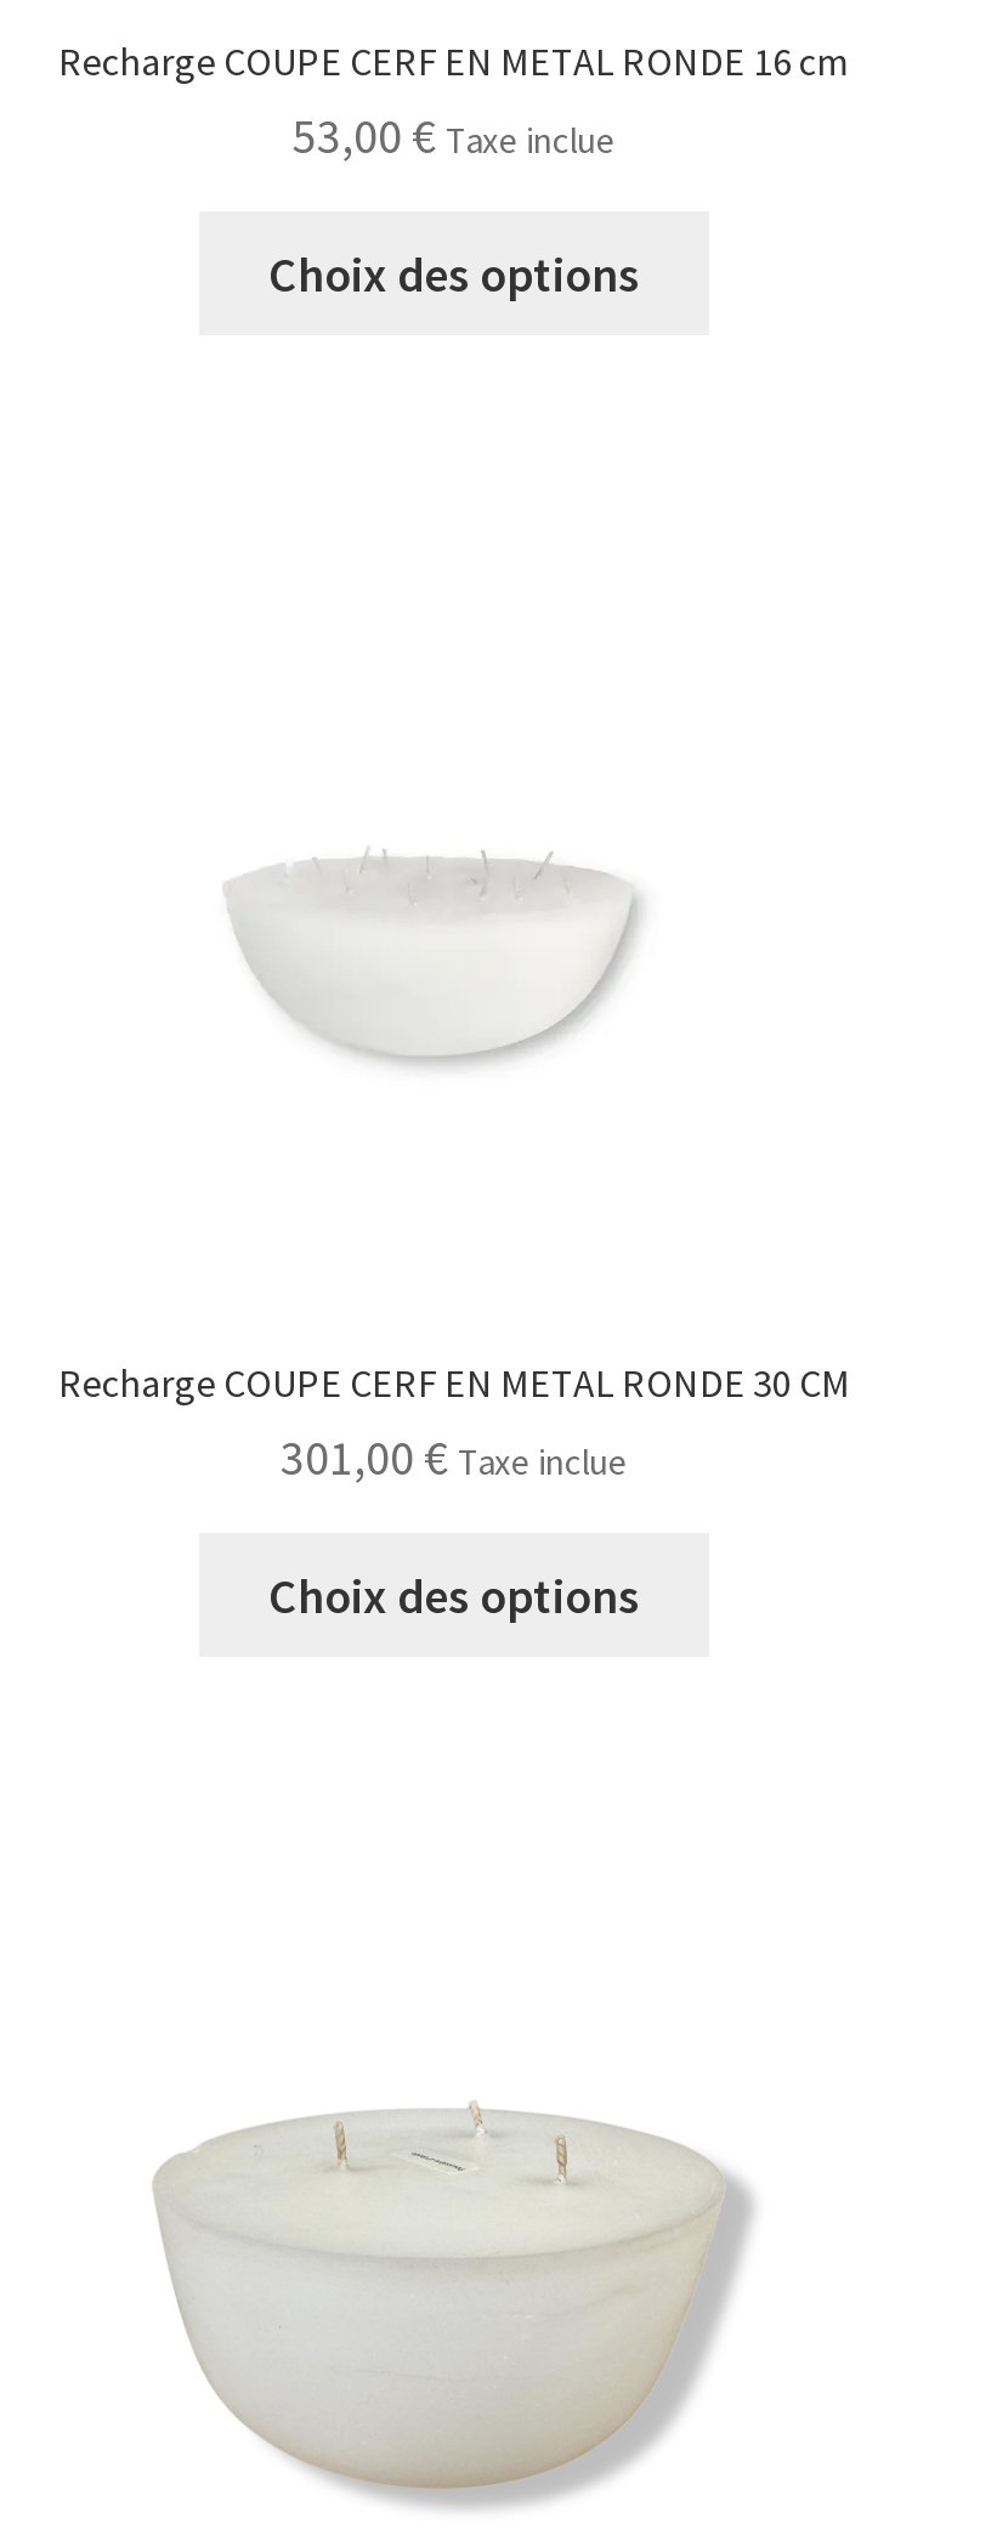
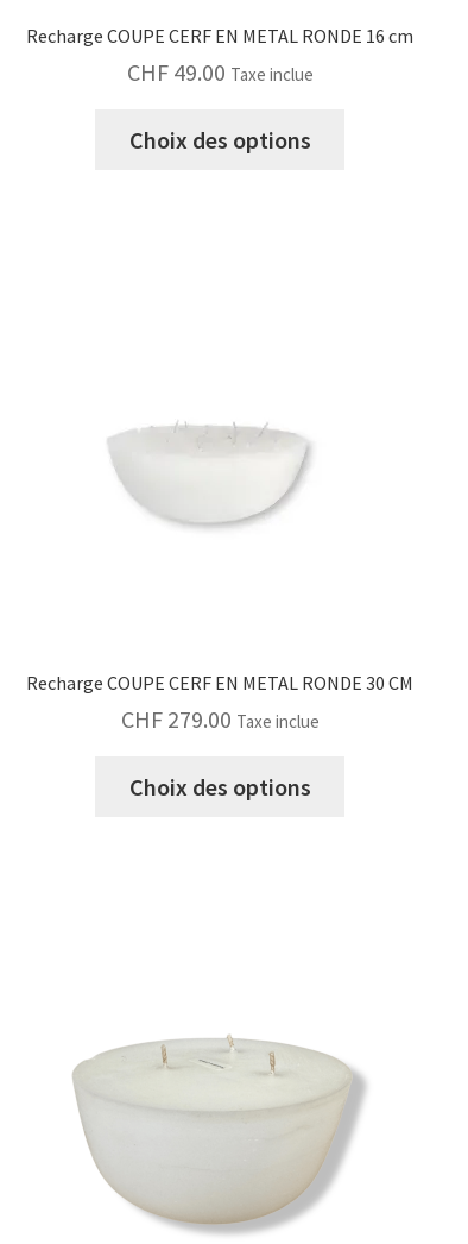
[293,105,616,166] 53,00 € Taxe inclue -> [127,57,313,87] CHF 49.00 Taxe inclue
[281,1427,628,1488] 301,00 € Taxe inclue -> [121,705,319,734] CHF 279.00 Taxe inclue

